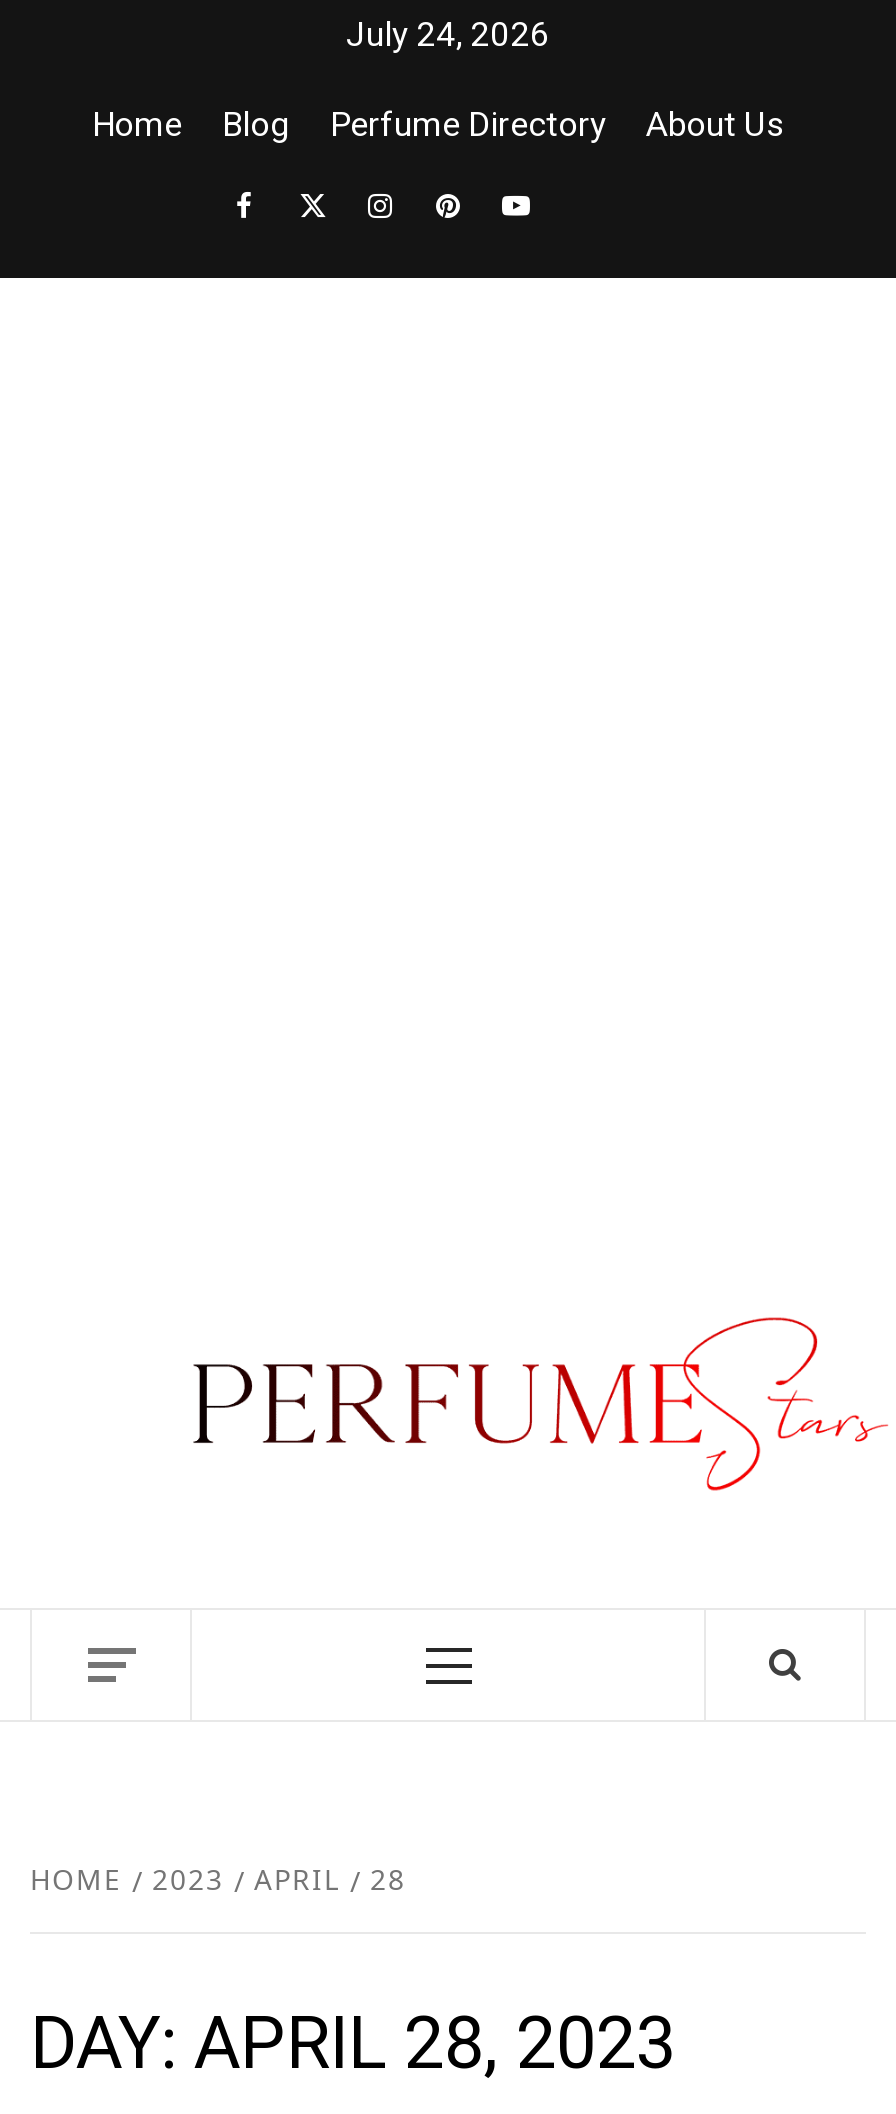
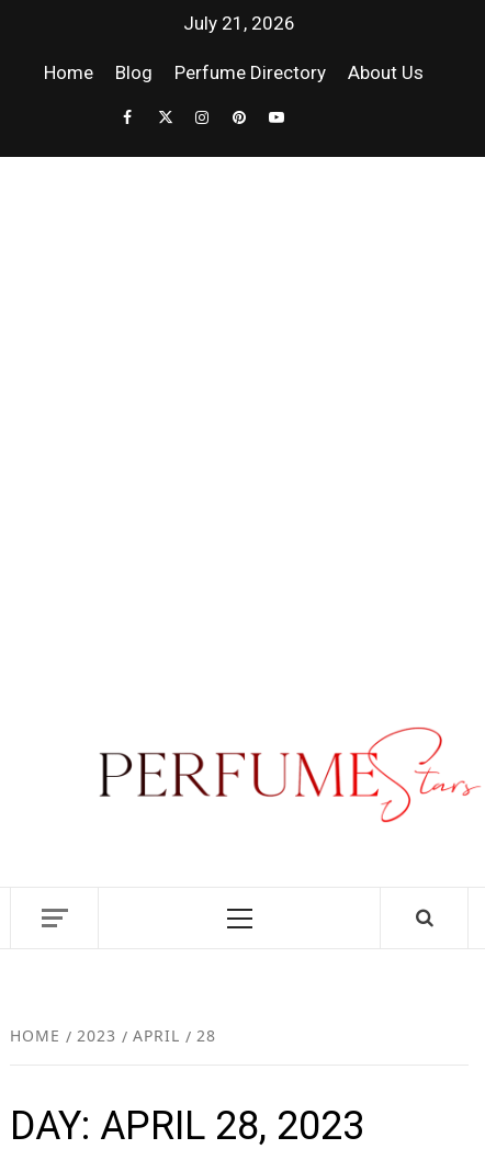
[346,14,550,54] July 24, 2026 -> [183,12,295,34] July 21, 2026

